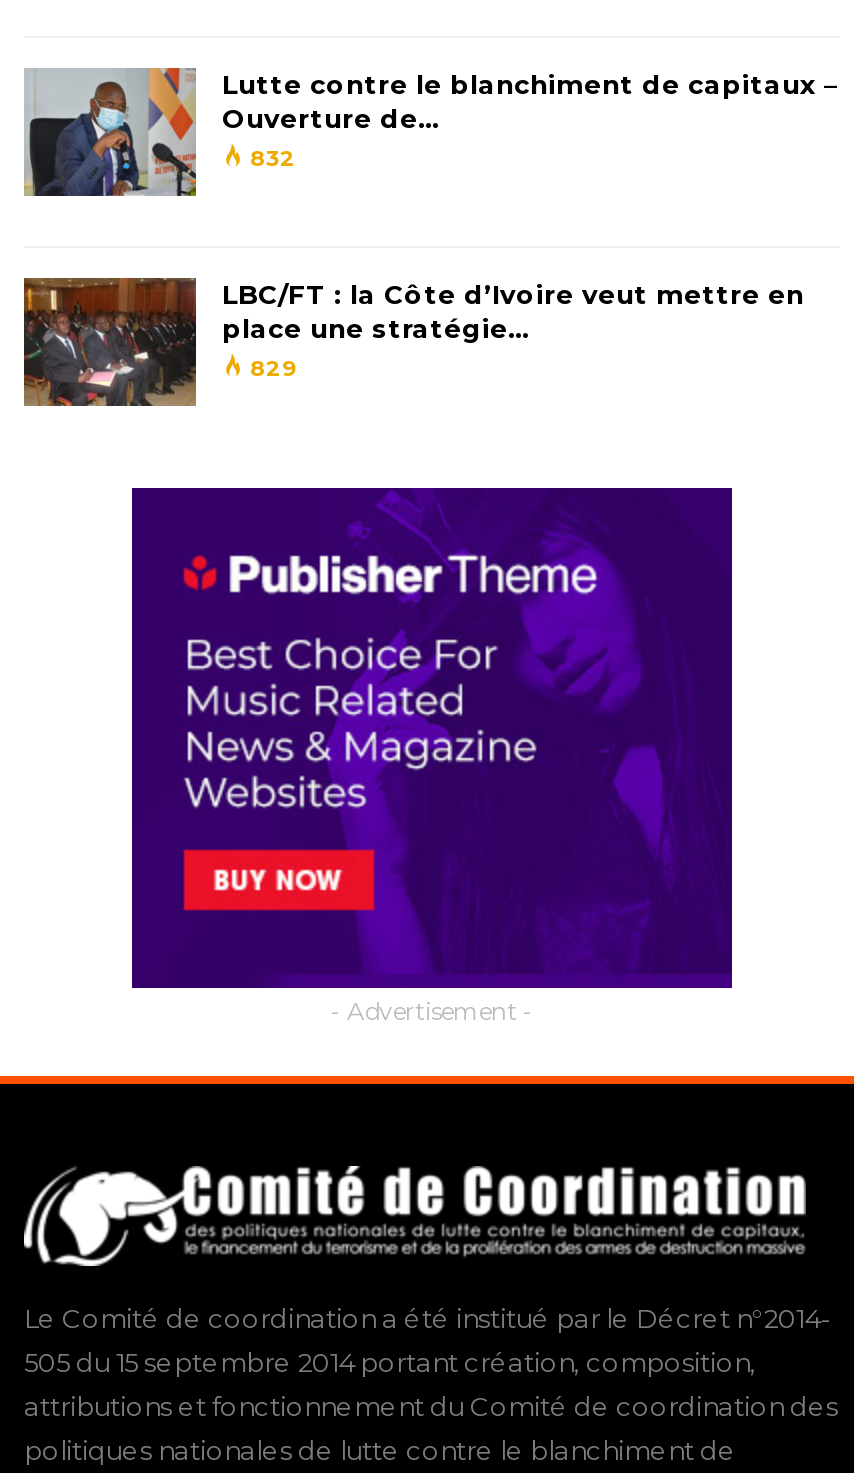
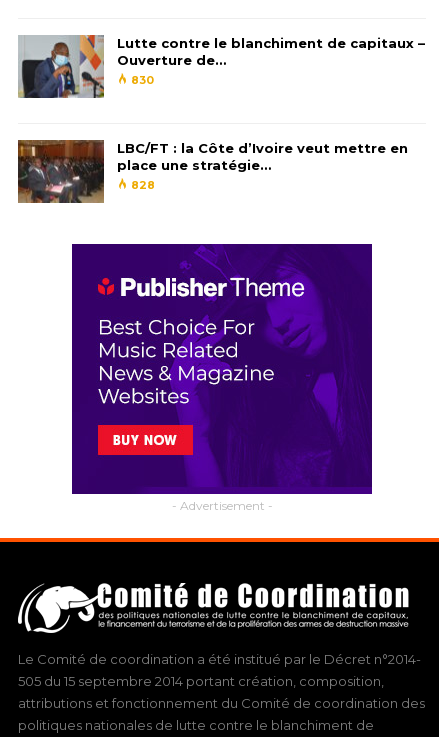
[250,144,296,172] 832 -> [131,73,154,87] 830
[250,355,298,383] 829 -> [131,178,155,192] 828

